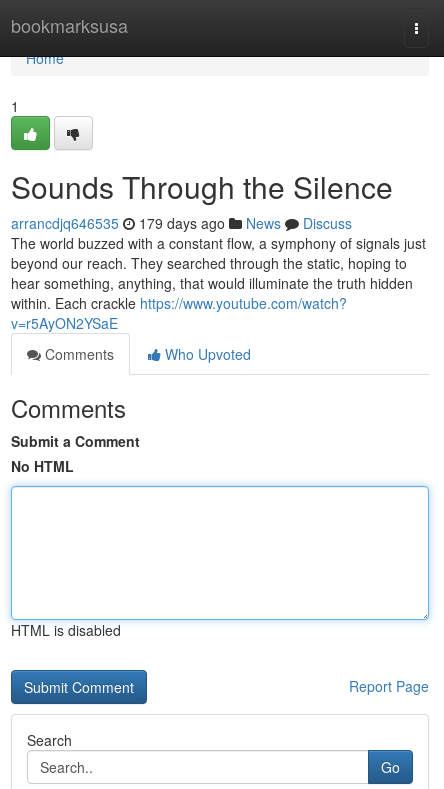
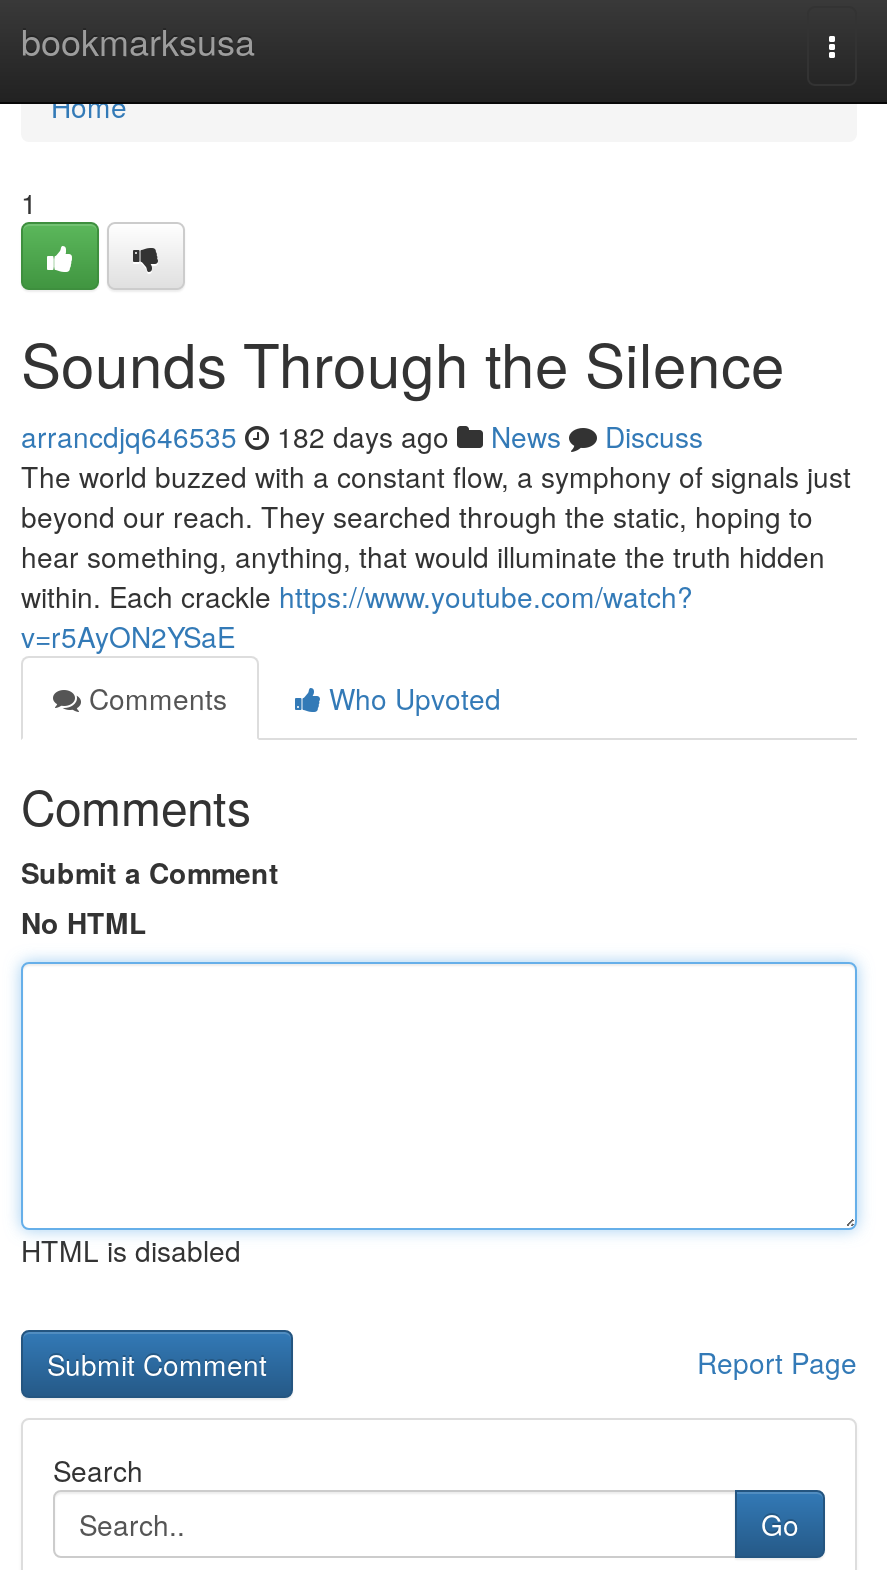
[11,213,352,233] arrancdjq646535 179 days ago News Discuss -> [21,416,703,456] arrancdjq646535 182 days ago News Discuss

